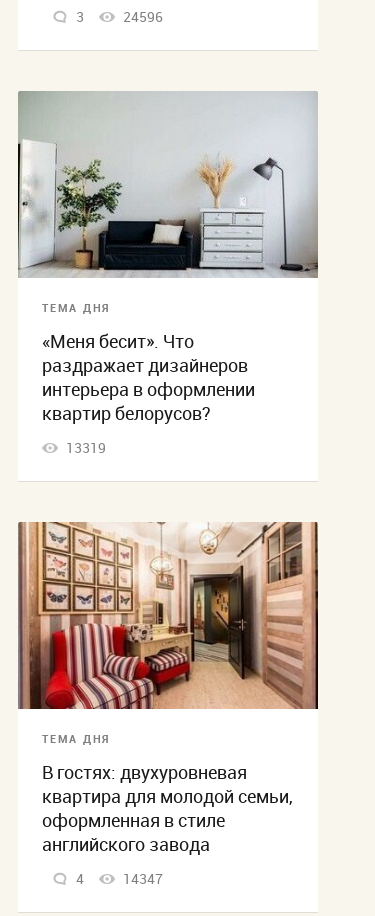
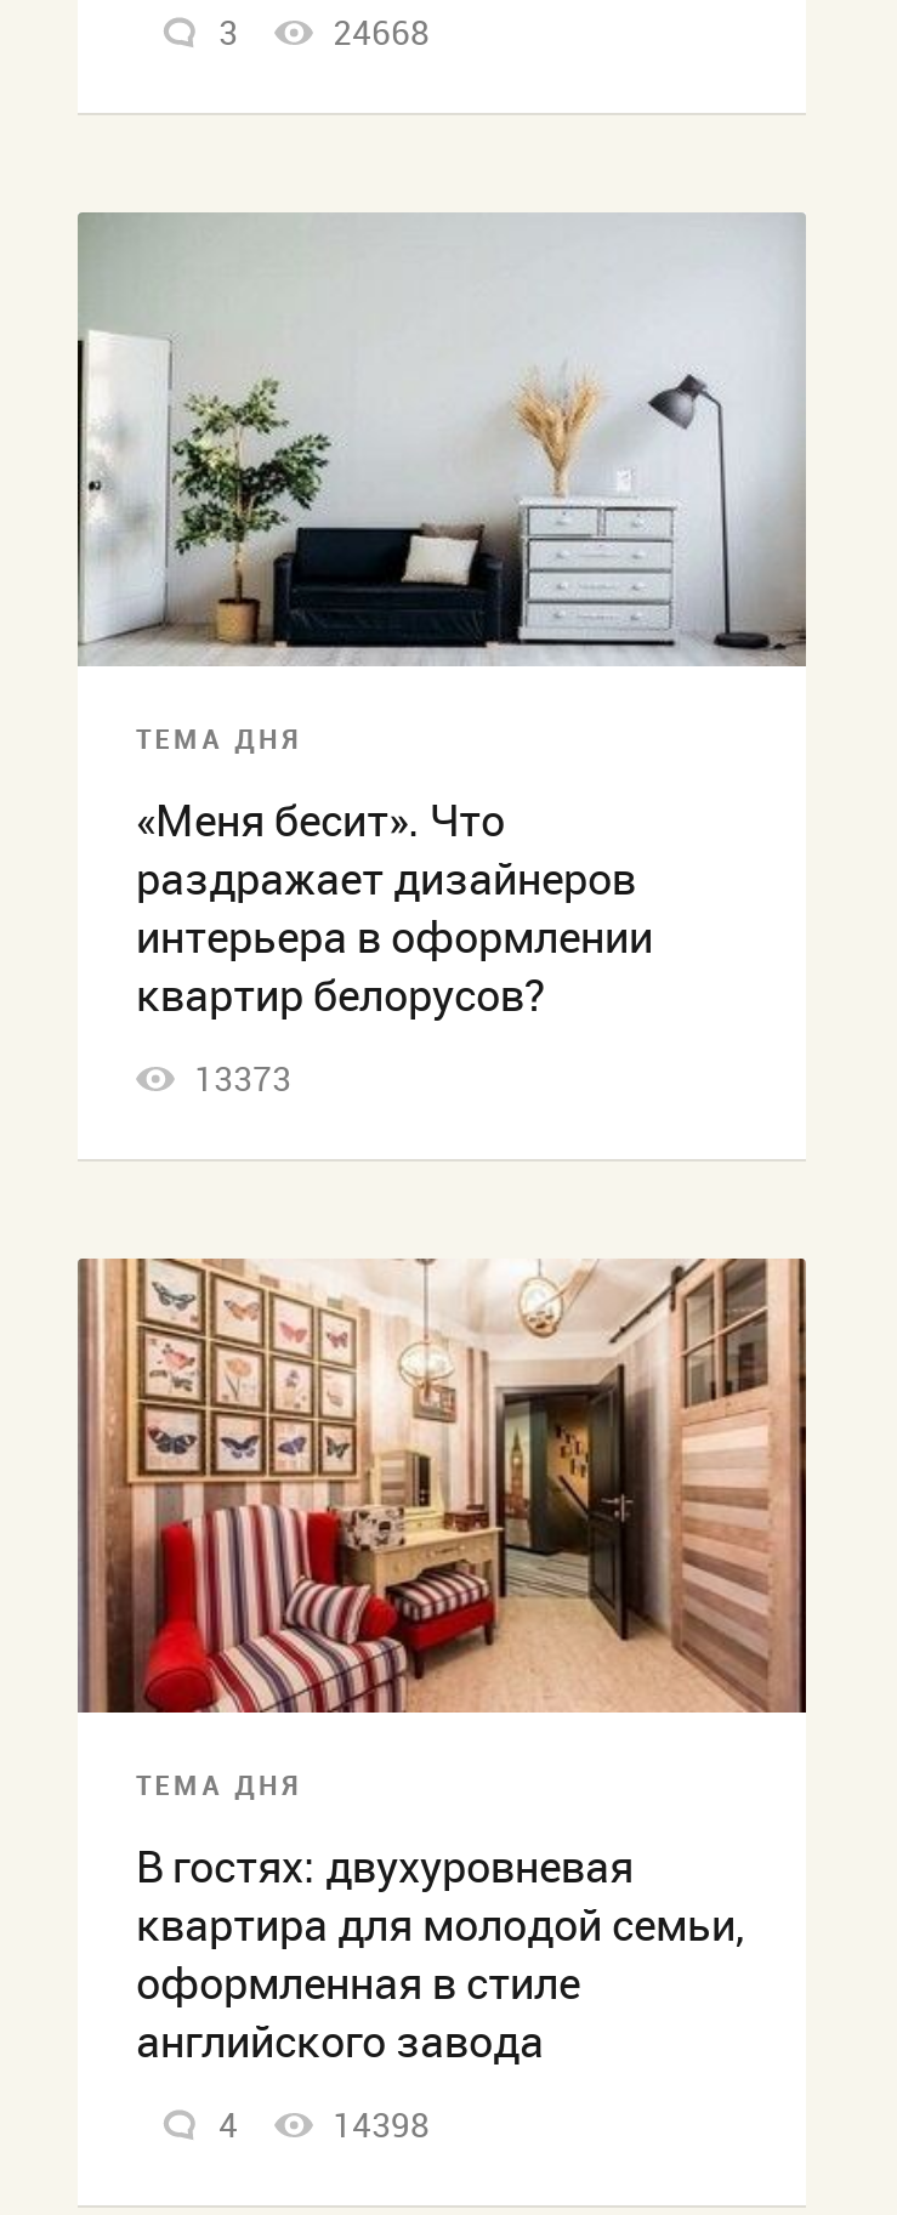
[123,9,163,25] 24596 -> [333,13,430,52] 24668
[66,440,106,456] 13319 -> [194,1060,291,1098] 13373
[123,871,163,887] 14347 -> [333,2106,430,2145] 14398

